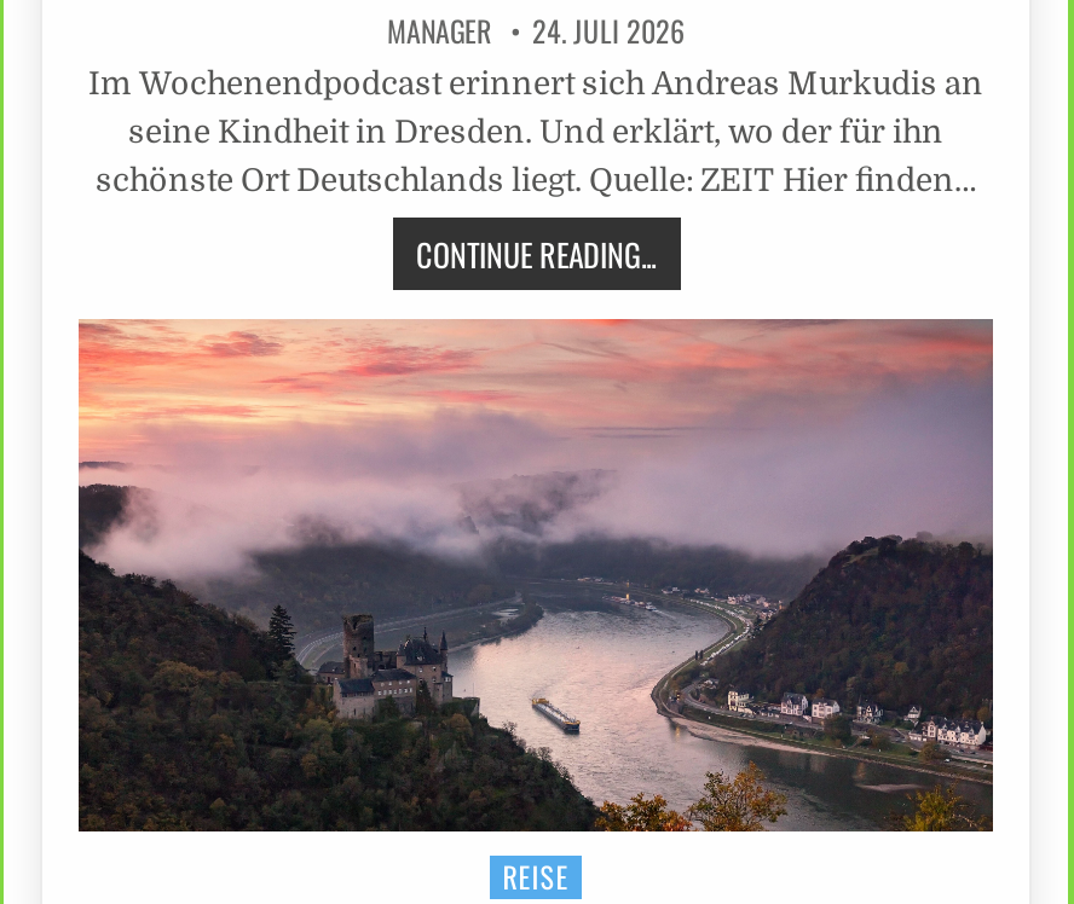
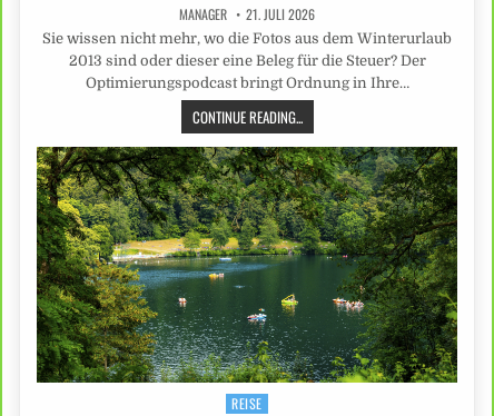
[88,10,983,199] 24. JULI 2026 | Im Wochenendpodcast erinnert sich Andreas Murkudis an | seine Kindheit in Dresden. Und erklärt, wo der für ihn | schönste Ort Deutschlands liegt. Quelle: ZEIT Hier finden… -> [42,5,452,91] 21. JULI 2026 | Sie wissen nicht mehr, wo die Fotos aus dem Winterurlaub | 2013 sind oder dieser eine Beleg für die Steuer? Der | Optimierungspodcast bringt Ordnung in Ihre…
[76,317,995,834] [image] -> [36,146,458,384] [image]

